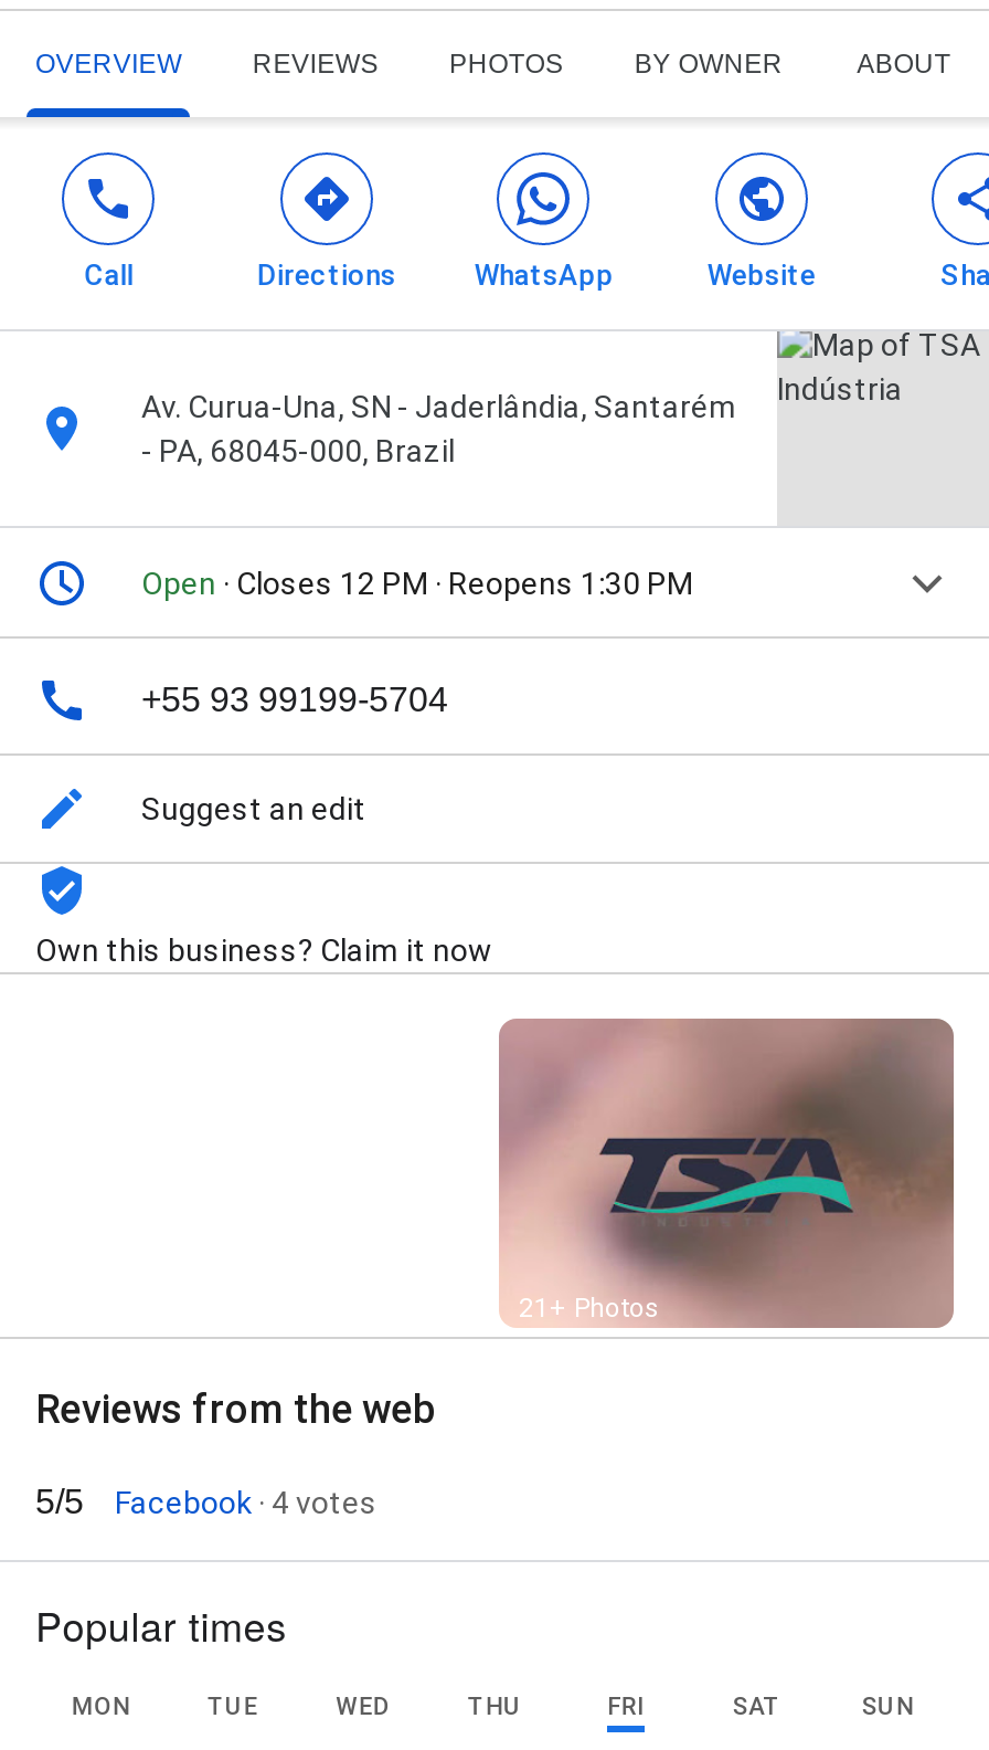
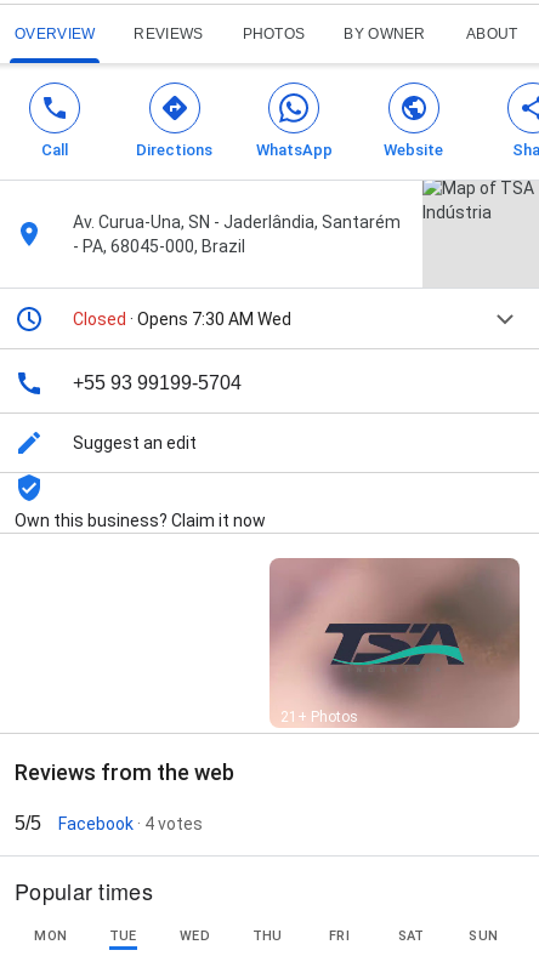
[141,566,693,601] Open · Closes 12 PM · Reopens 1:30 PM -> [73,310,291,329] Closed · Opens 7:30 AM Wed

